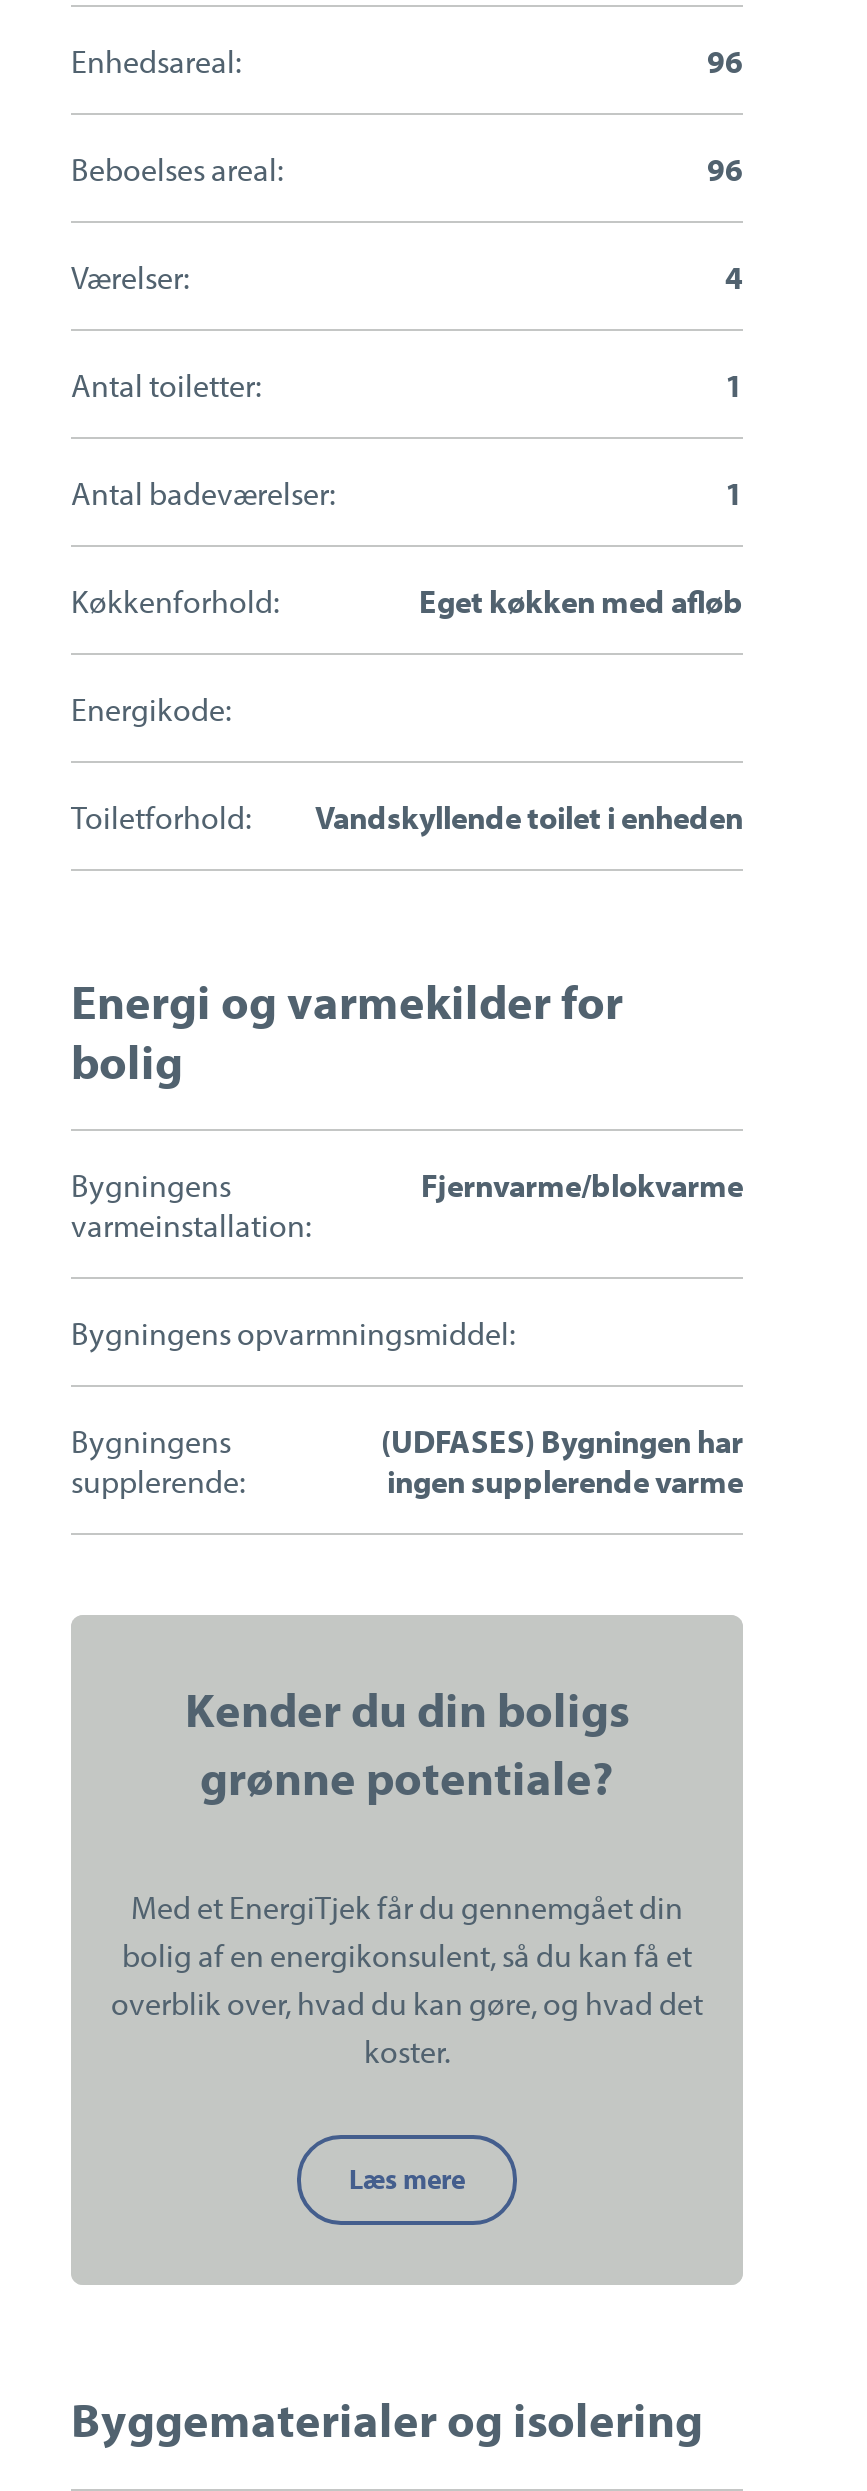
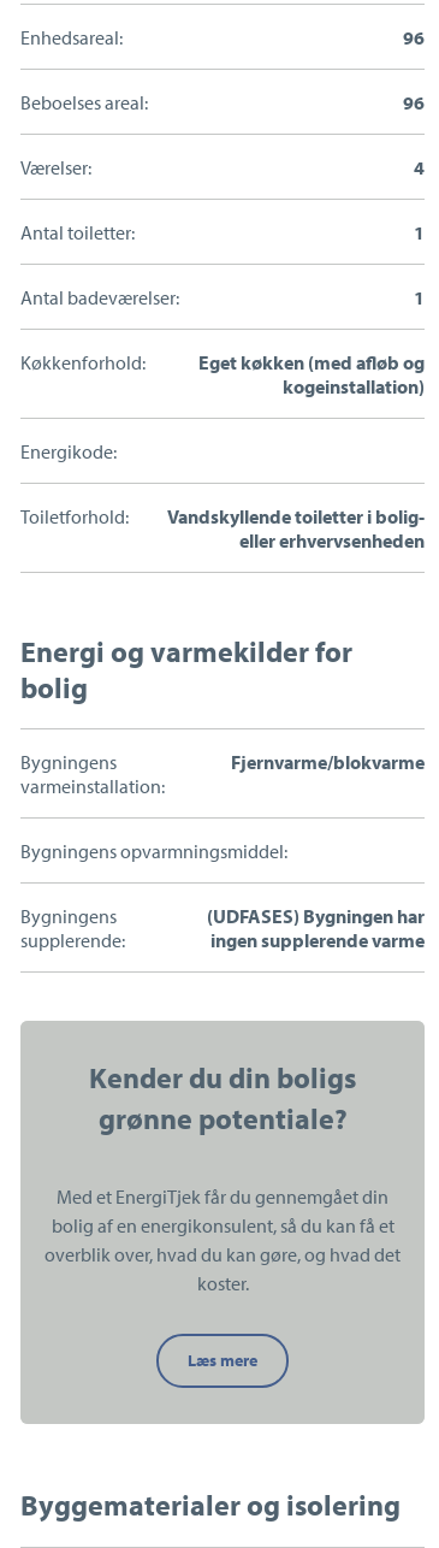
[419,580,743,620] Eget køkken med afløb -> [198,350,425,398] Eget køkken (med afløb og | kogeinstallation)
[315,796,743,836] Vandskyllende toilet i enheden -> [167,504,425,552] Vandskyllende toiletter i bolig- | eller erhvervsenheden

